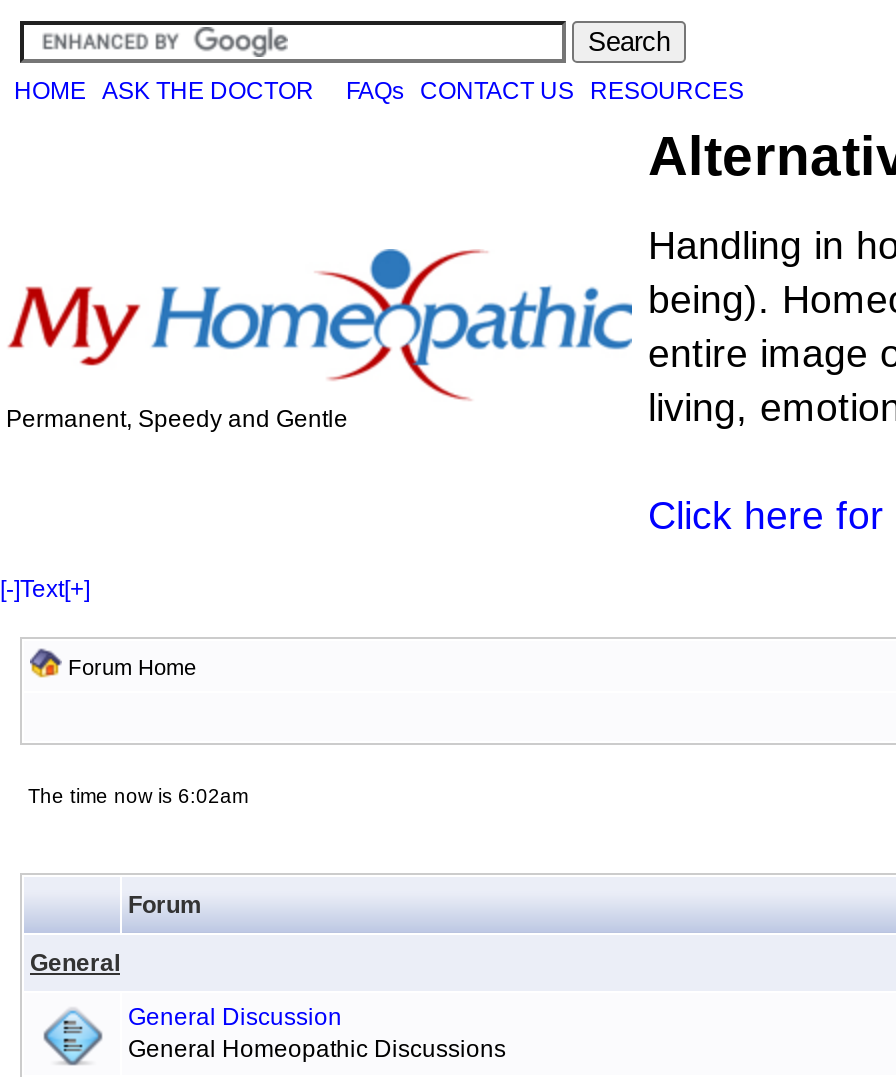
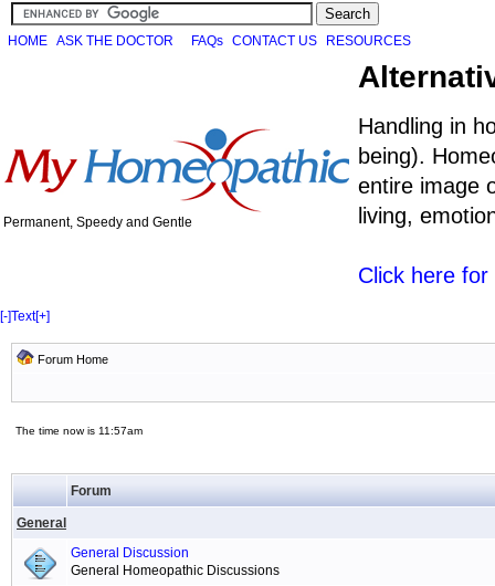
[28,785,248,807] The time now is 6:02am -> [15,425,143,437] The time now is 11:57am

